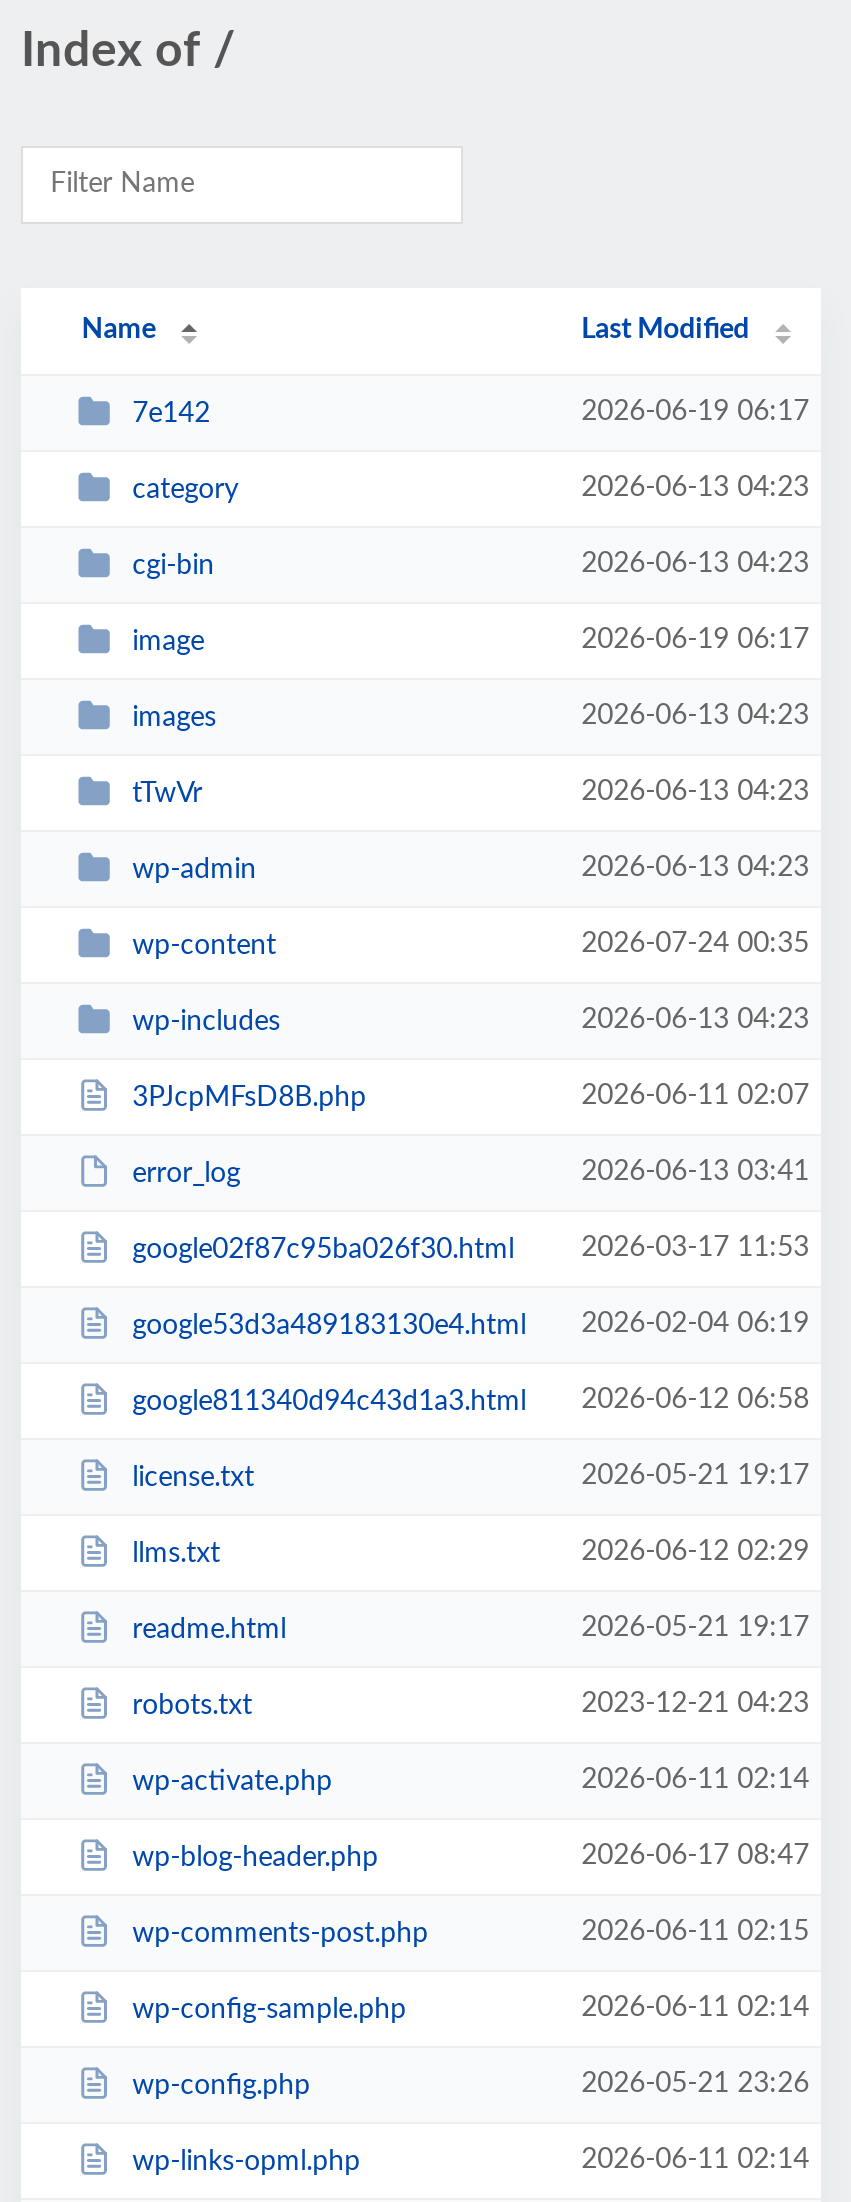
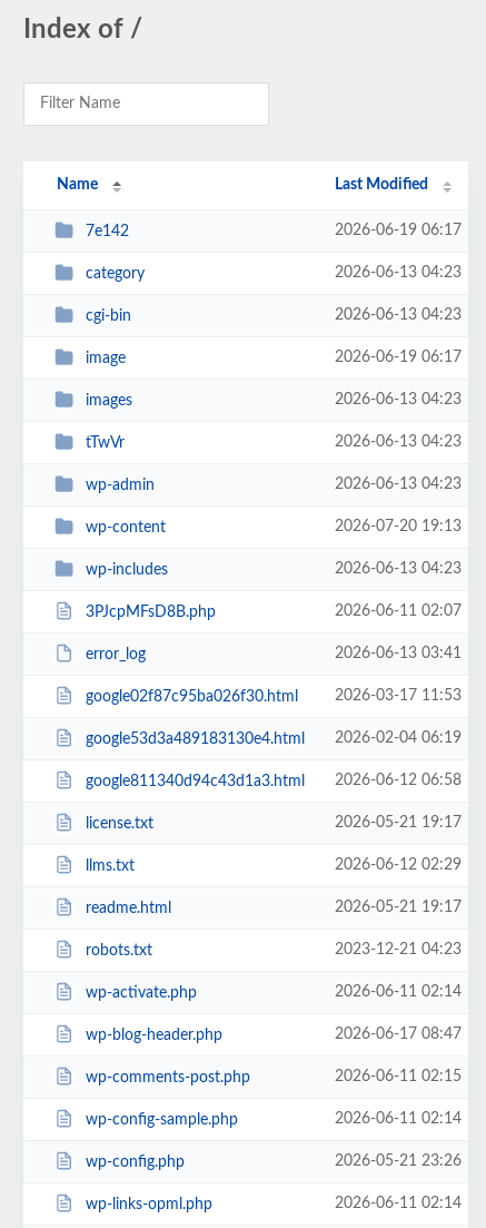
[581,930,809,958] 2026-07-24 00:35 -> [335,519,462,534] 2026-07-20 19:13

